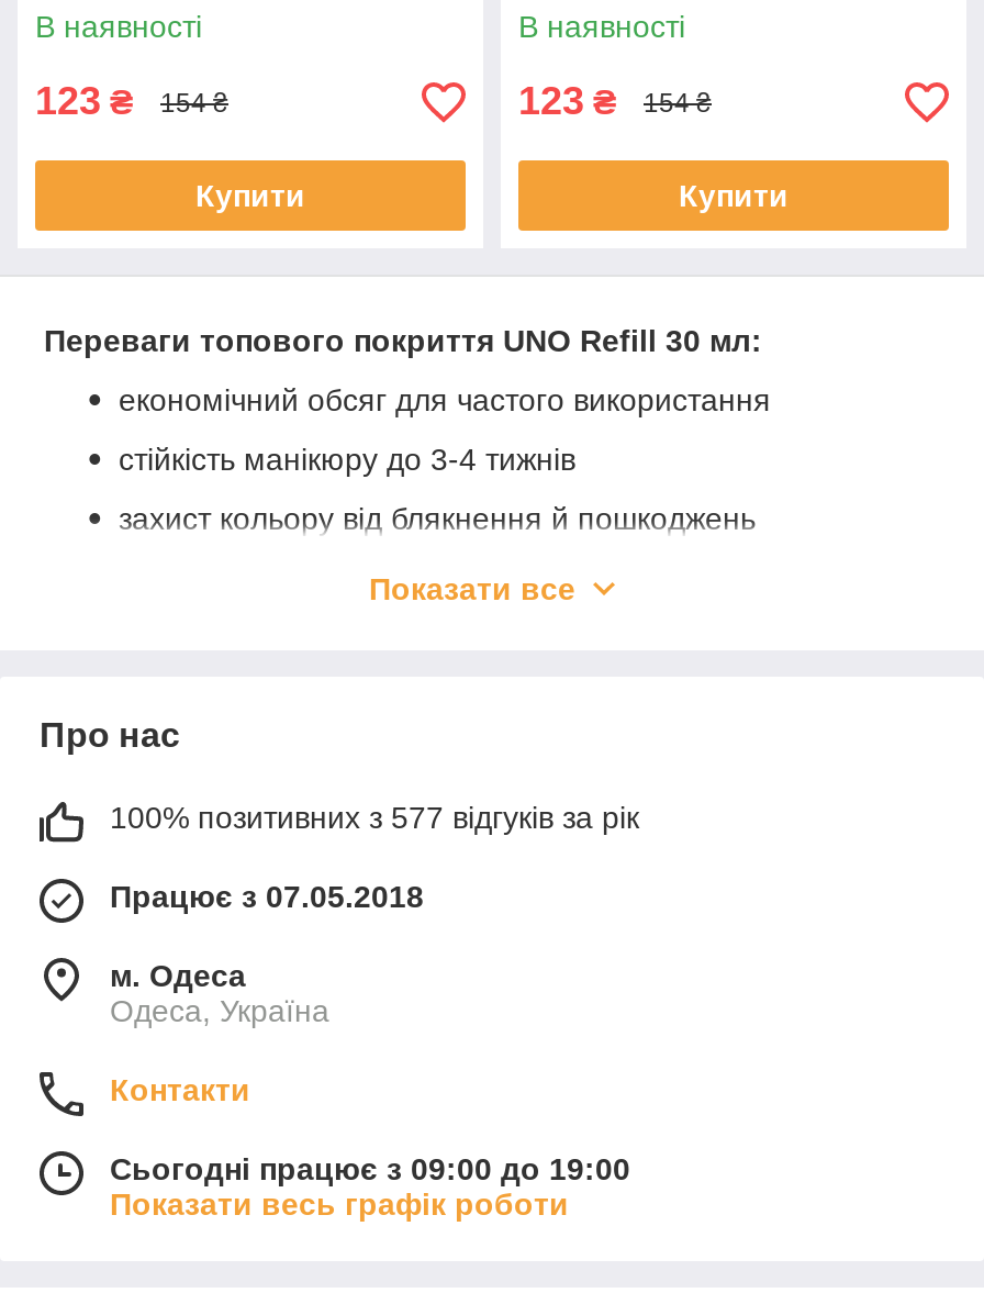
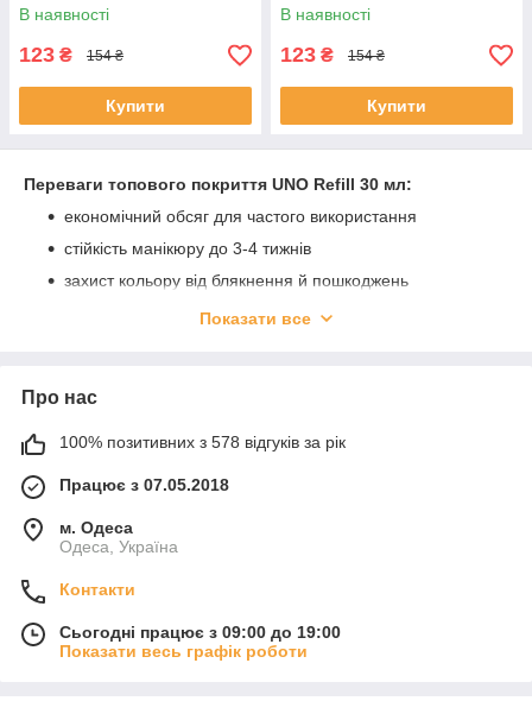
[110,800,639,835] 100% позитивних з 577 відгуків за рік -> [59,432,346,451] 100% позитивних з 578 відгуків за рік

